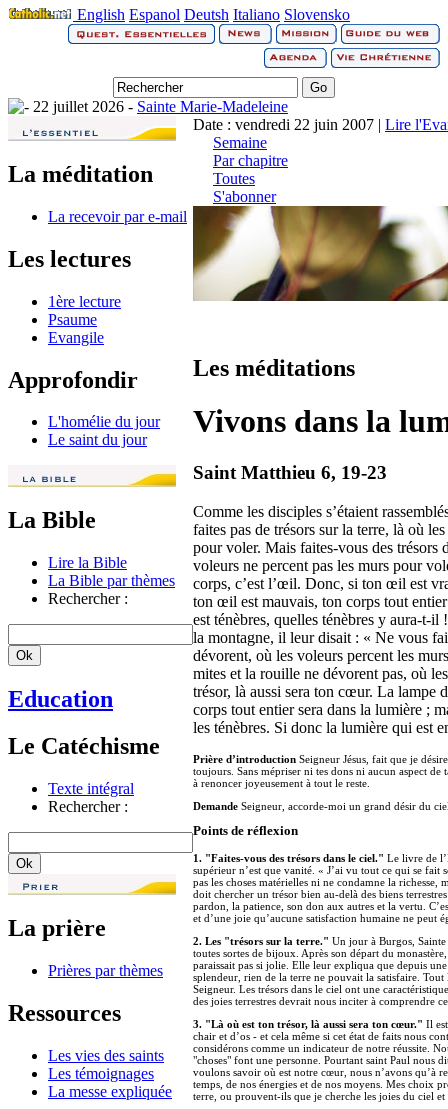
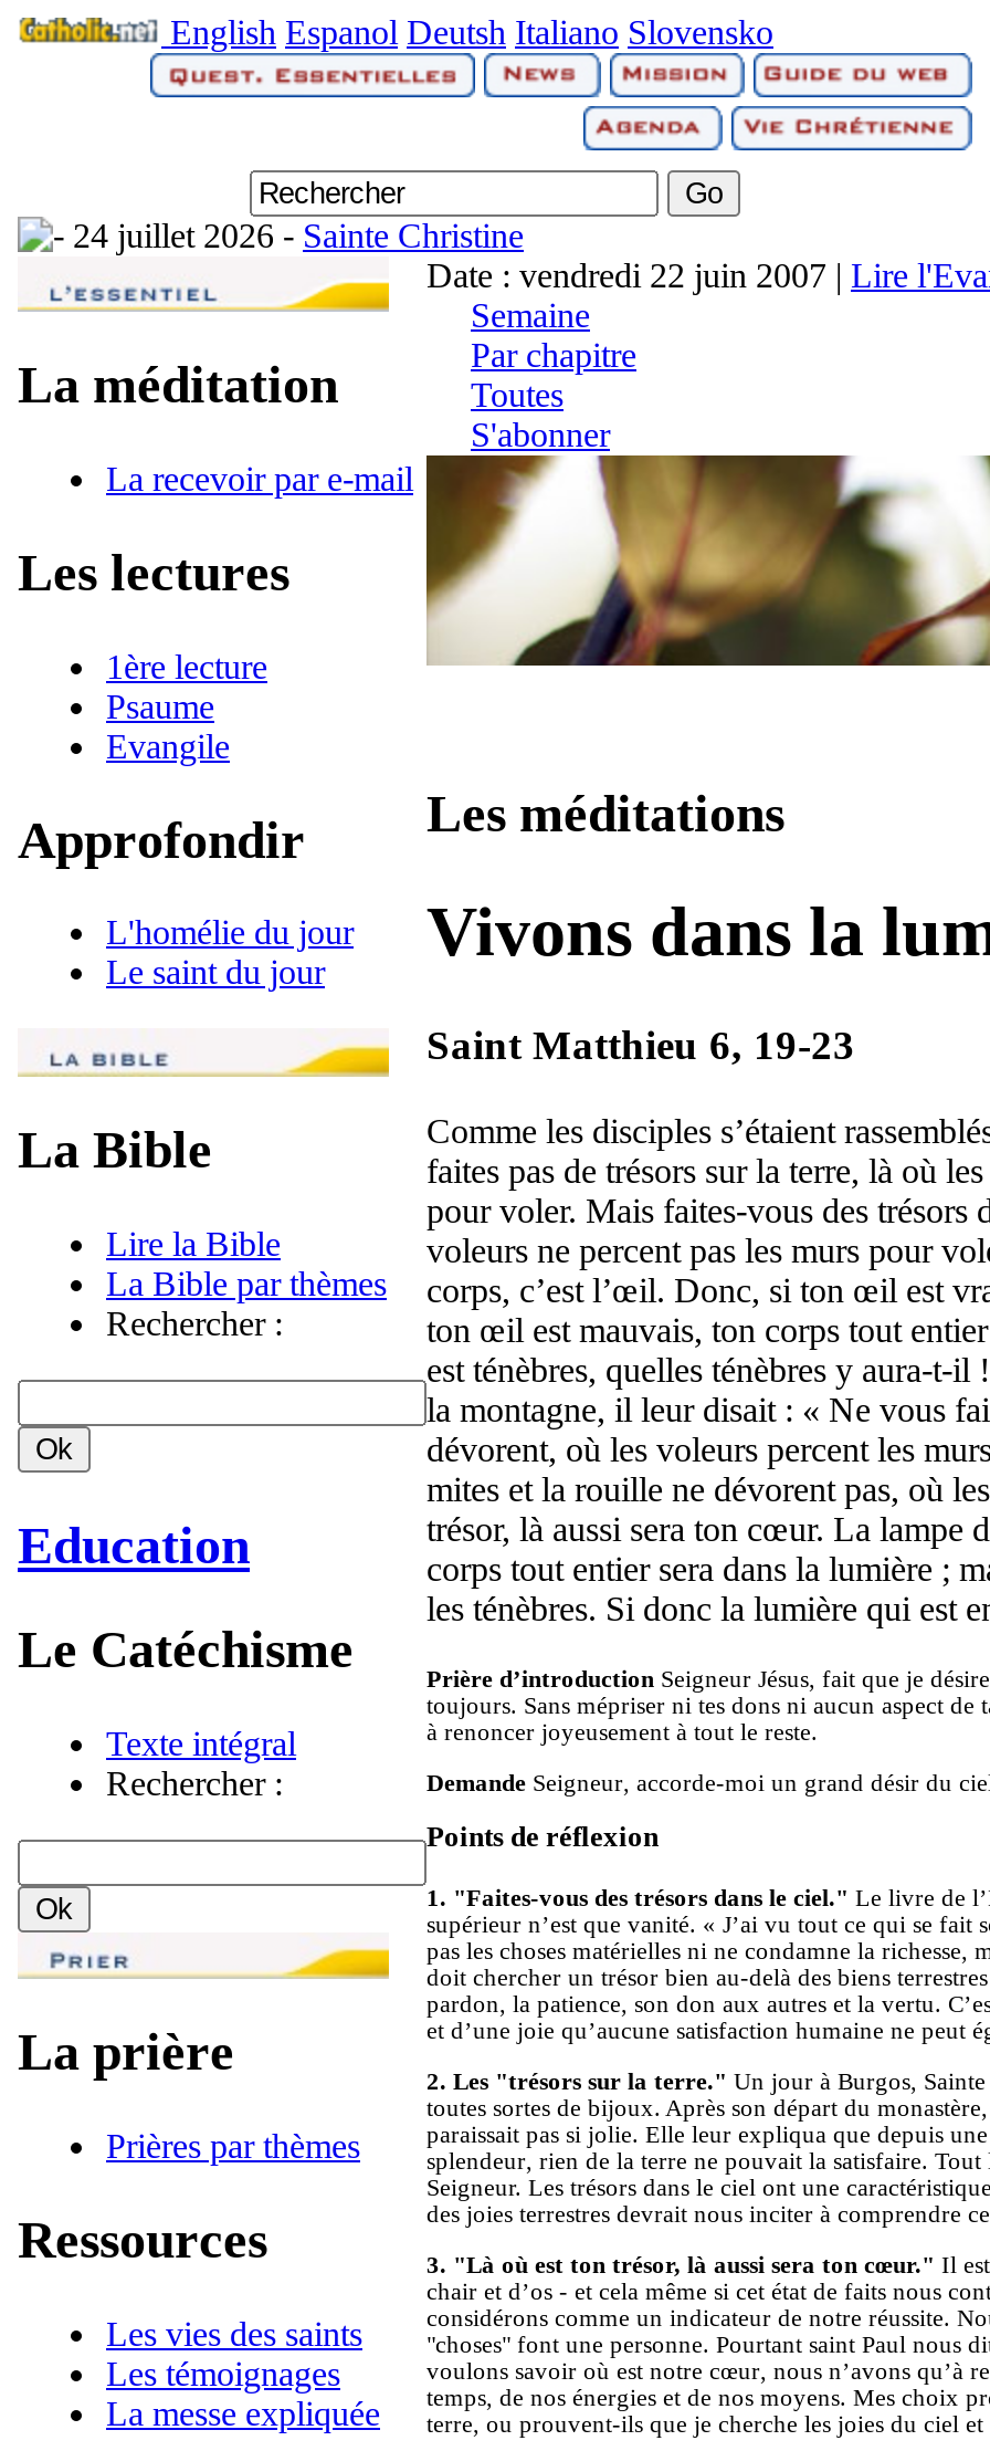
[29,98,288,115] 22 juillet 2026 -Sainte Marie-Madeleine -> [64,217,524,254] 24 juillet 2026 -Sainte Christine

